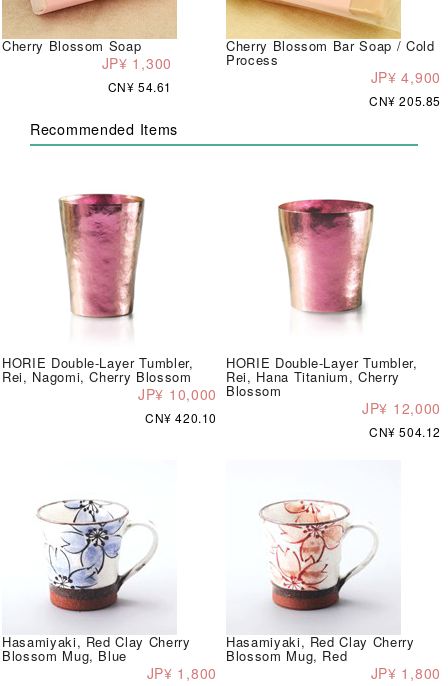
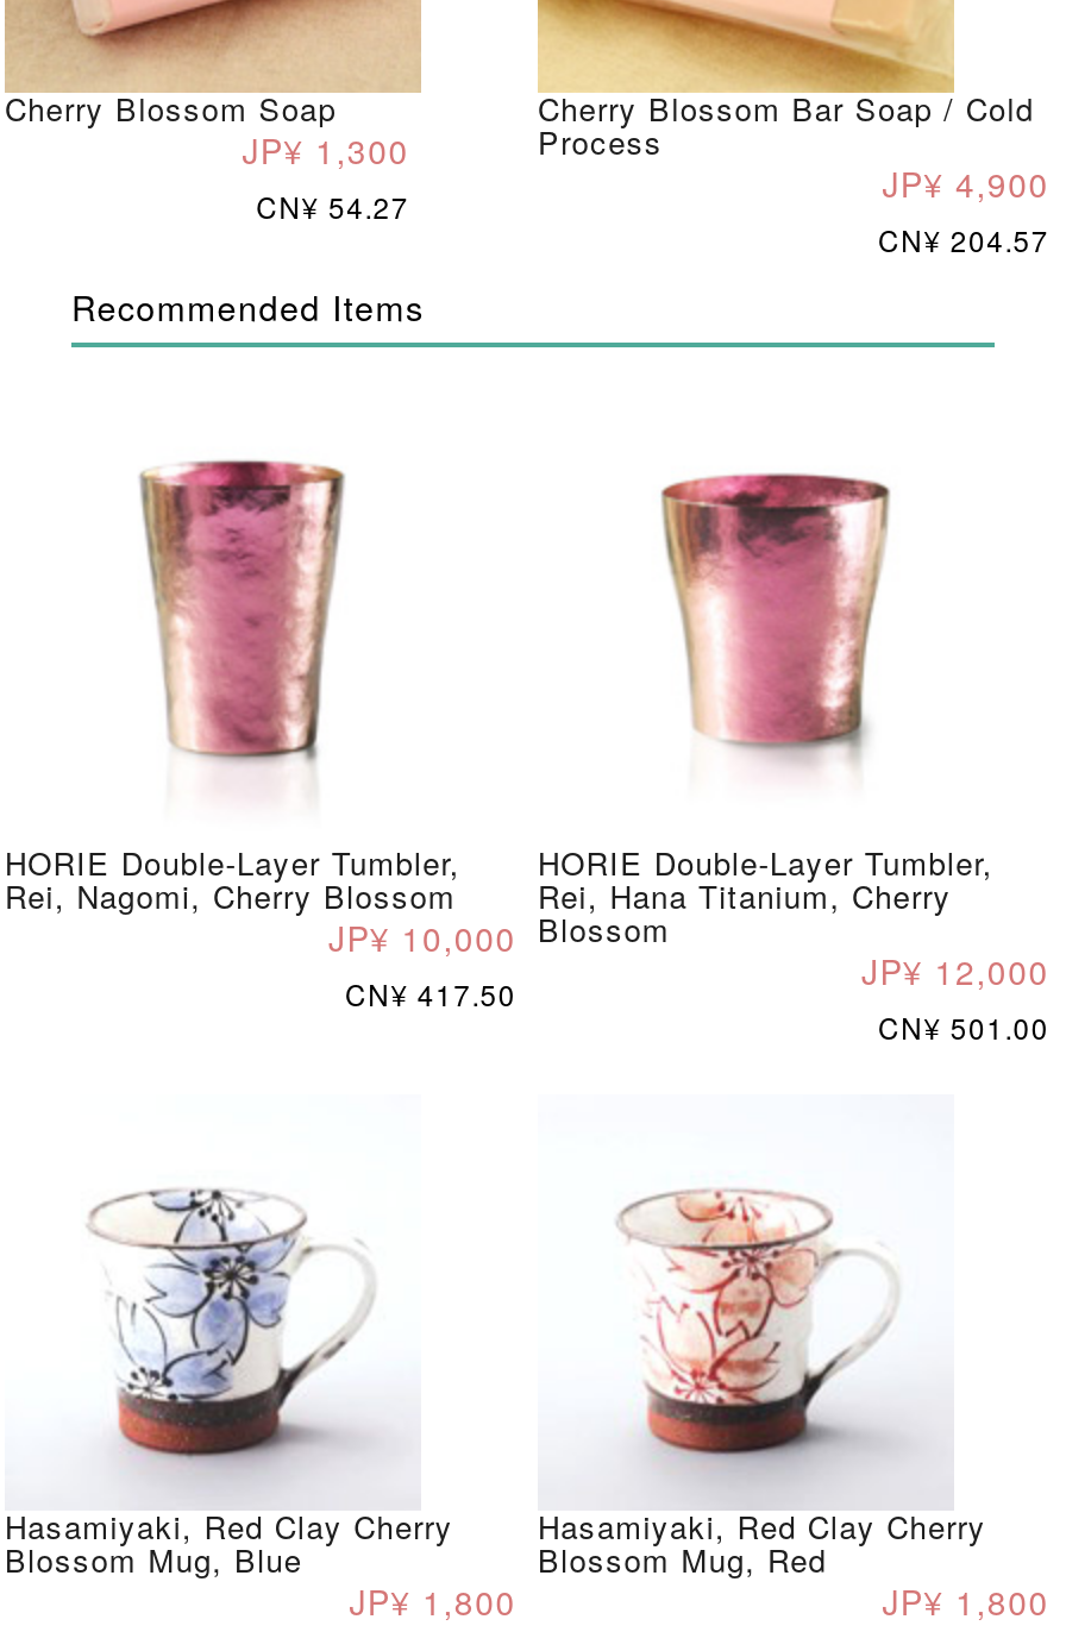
[108,78,172,95] CN¥ 54.61 -> [256,185,409,225] CN¥ 54.27
[369,92,441,109] CN¥ 205.85 -> [878,218,1049,259] CN¥ 204.57
[145,408,217,425] CN¥ 420.10 -> [345,972,516,1012] CN¥ 417.50
[369,422,441,439] CN¥ 504.12 -> [878,1005,1049,1046] CN¥ 501.00

